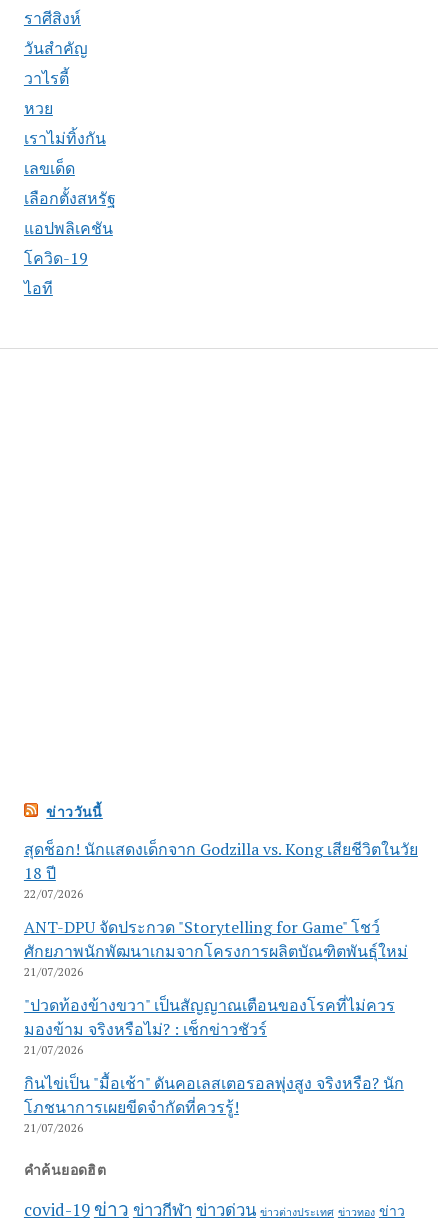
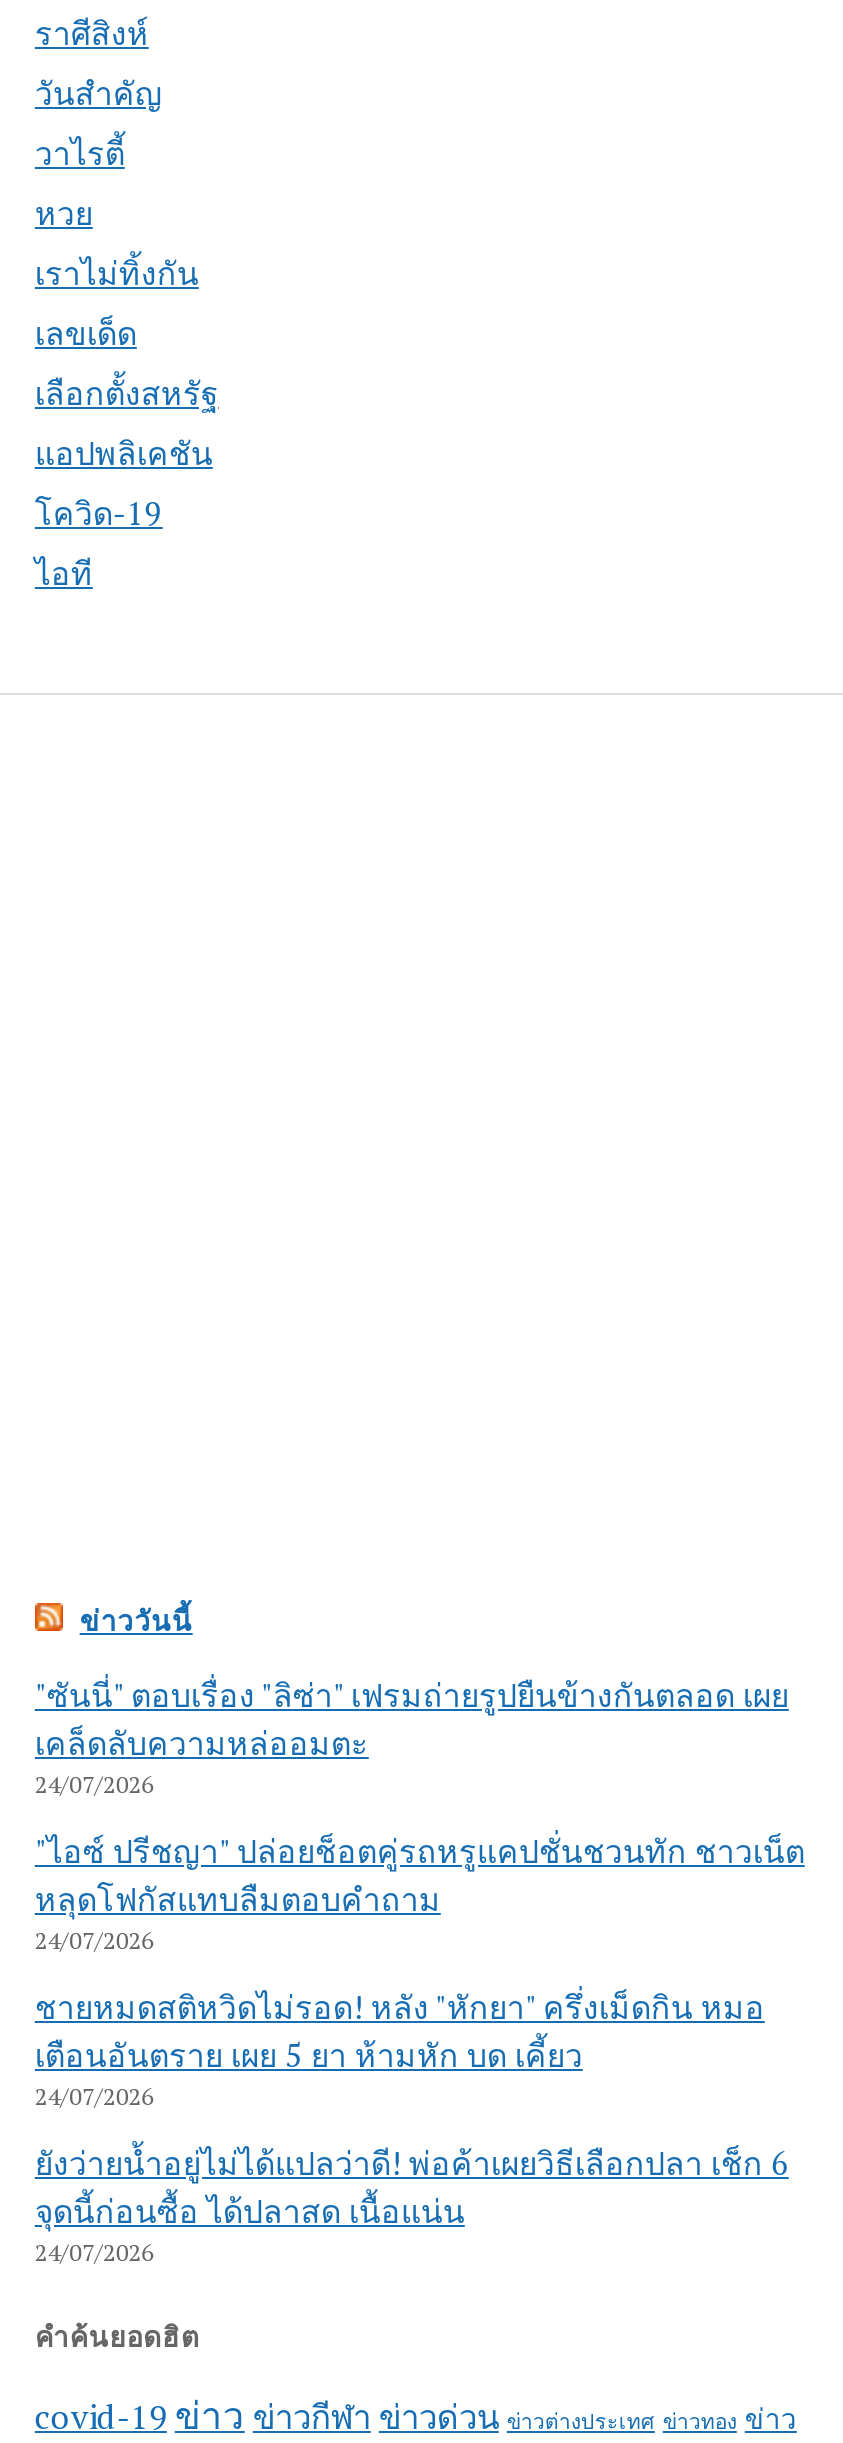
[24,838,418,901] สุดช็อก! นักแสดงเด็กจาก Godzilla vs. Kong เสียชีวิตในวัย | 18 ปี | 22/07/2026 -> [35,1673,789,1799] "ซันนี่" ตอบเรื่อง "ลิซ่า" เฟรมถ่ายรูปยืนข้างกันตลอด เผย | เคล็ดลับความหล่ออมตะ | 24/07/2026
[24,916,408,979] ANT-DPU จัดประกวด "Storytelling for Game" โชว์ | ศักยภาพนักพัฒนาเกมจากโครงการผลิตบัณฑิตพันธุ์ใหม่ | 21/07/2026 -> [35,1829,805,1955] "ไอซ์ ปรีชญา" ปล่อยช็อตคู่รถหรูแคปชั่นชวนทัก ชาวเน็ต | หลุดโฟกัสแทบลืมตอบคำถาม | 24/07/2026
[24,994,395,1057] "ปวดท้องข้างขวา" เป็นสัญญาณเตือนของโรคที่ไม่ควร | มองข้าม จริงหรือไม่? : เช็กข่าวชัวร์ | 21/07/2026 -> [35,1985,765,2111] ชายหมดสติหวิดไม่รอด! หลัง "หักยา" ครึ่งเม็ดกิน หมอ | เตือนอันตราย เผย 5 ยา ห้ามหัก บด เคี้ยว | 24/07/2026
[24,1072,404,1135] กินไข่เป็น "มื้อเช้า" ดันคอเลสเตอรอลพุ่งสูง จริงหรือ? นัก | โภชนาการเผยขีดจำกัดที่ควรรู้! | 21/07/2026 -> [35,2141,789,2267] ยังว่ายน้ำอยู่ไม่ได้แปลว่าดี! พ่อค้าเผยวิธีเลือกปลา เช็ก 6 | จุดนี้ก่อนซื้อ ได้ปลาสด เนื้อแน่น | 24/07/2026

